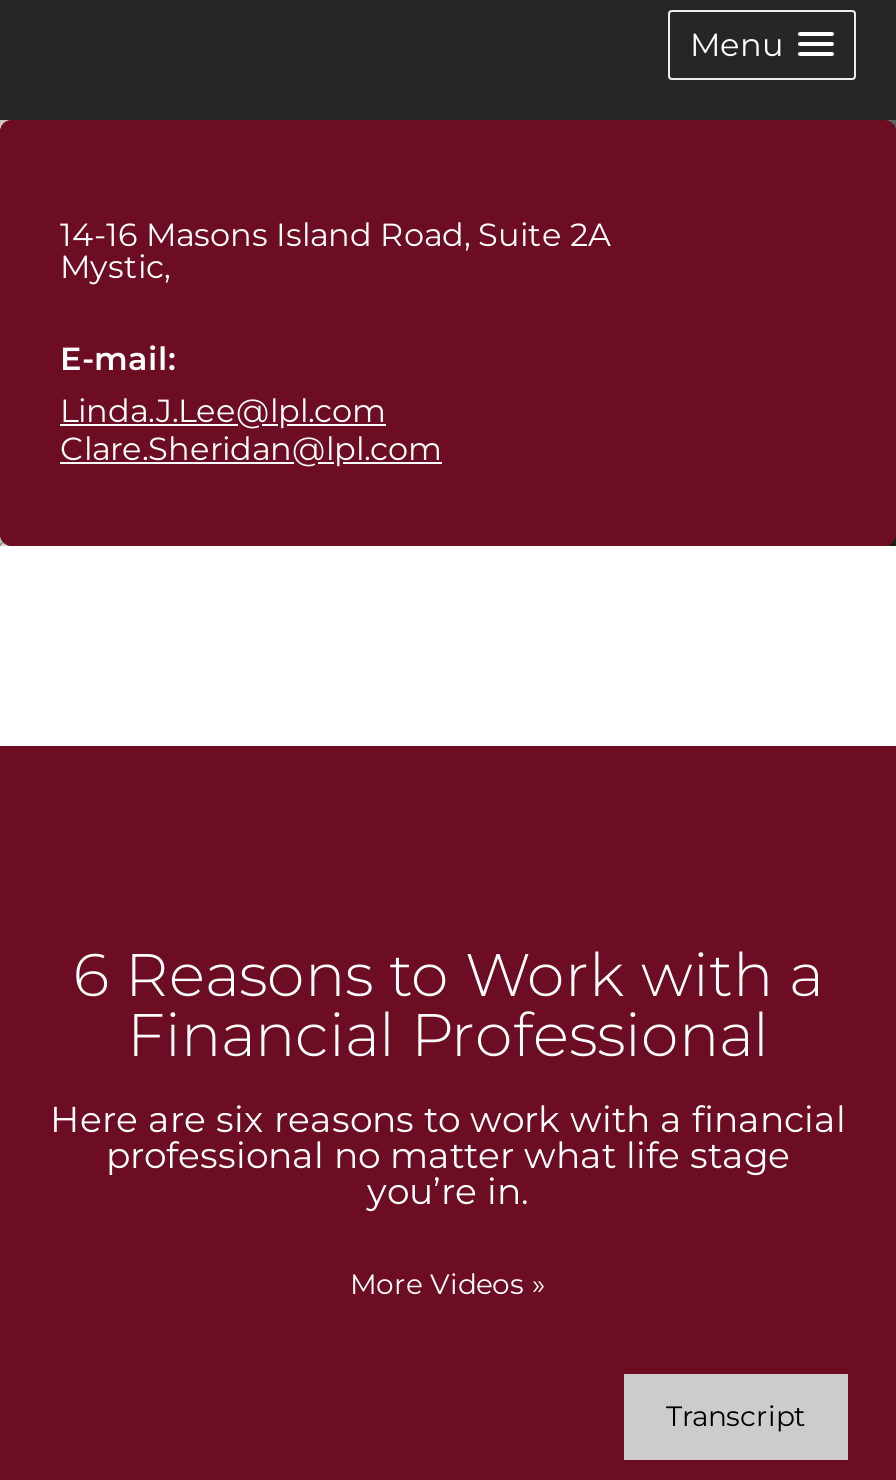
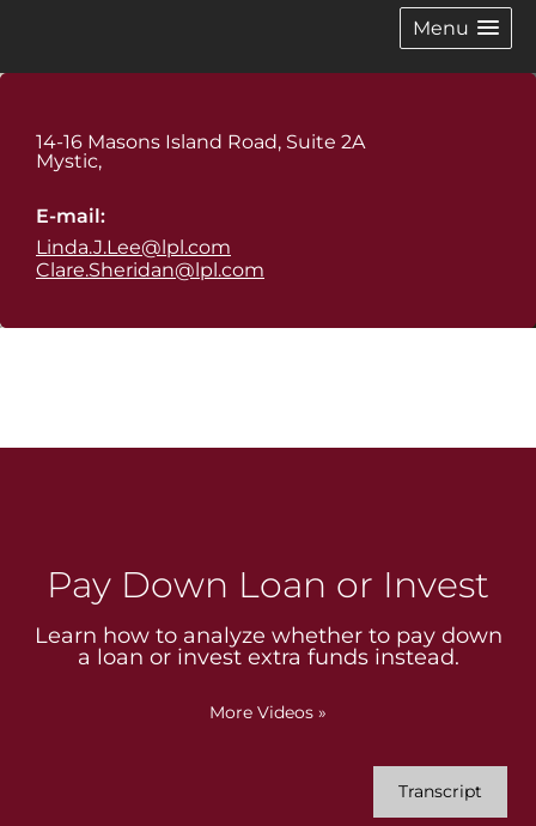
[50,938,846,1214] 6 Reasons to Work with a | Financial Professional | Here are six reasons to work with a financial | professional no matter what life stage | you’re in. -> [34,563,502,670] Pay Down Loan or Invest | Learn how to analyze whether to pay down | a loan or invest extra funds instead.

